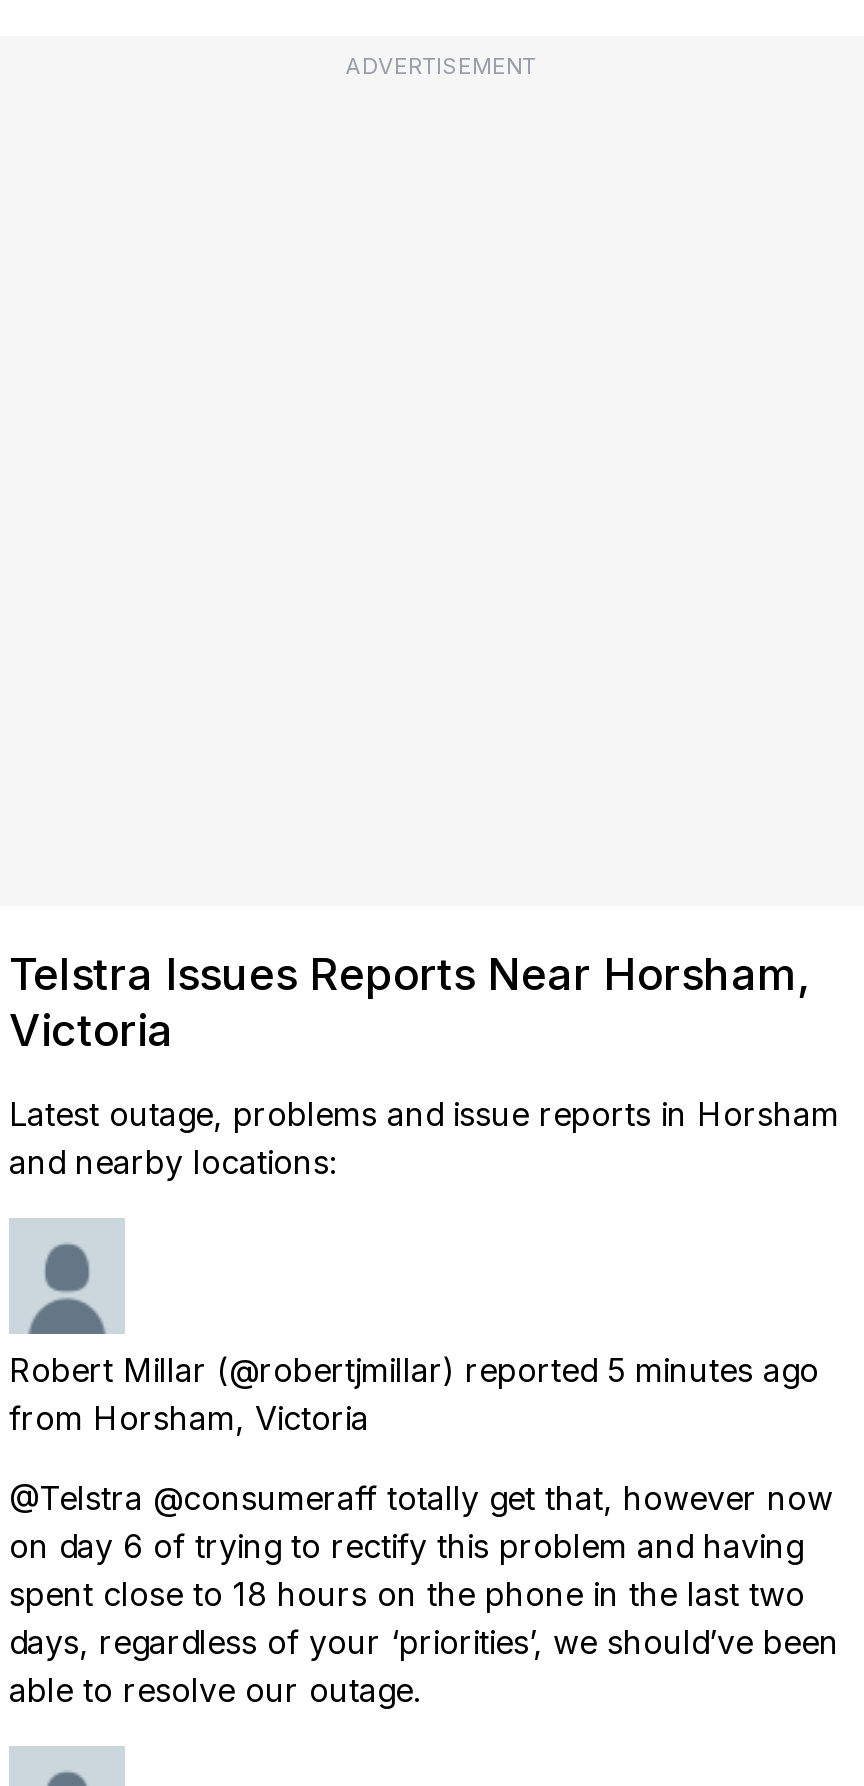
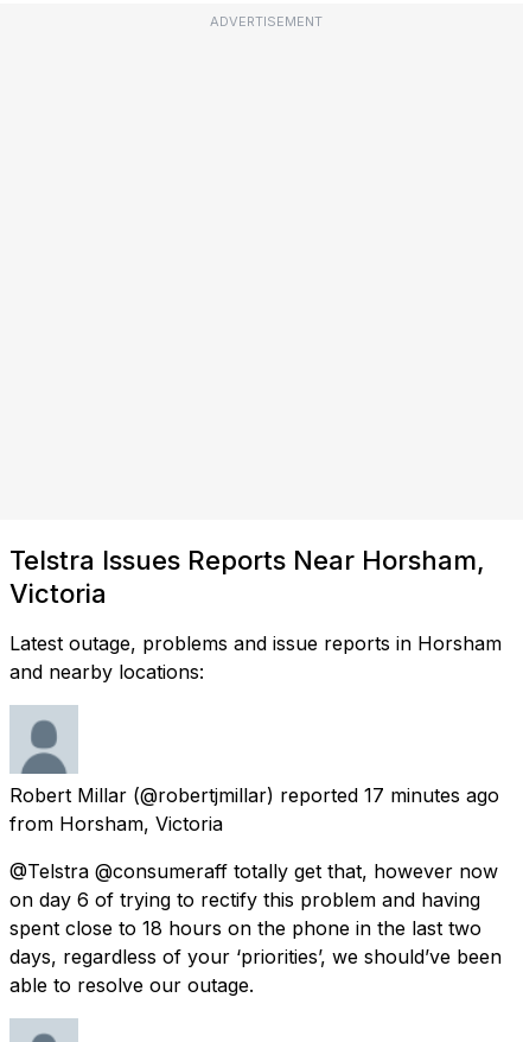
[9,1350,819,1390] Robert Millar (@robertjmillar) reported 5 minutes ago -> [9,783,499,807] Robert Millar (@robertjmillar) reported 17 minutes ago

